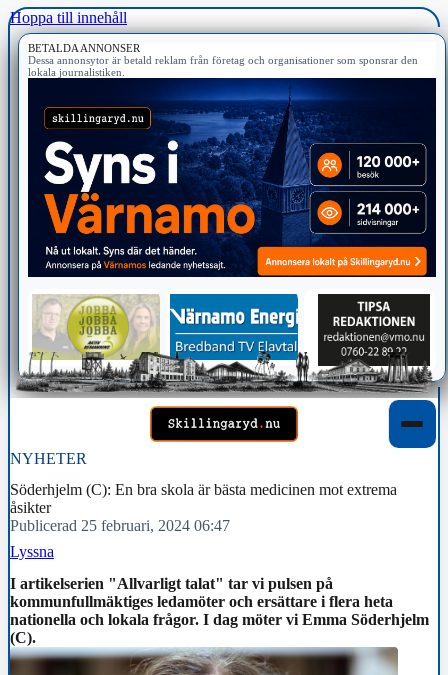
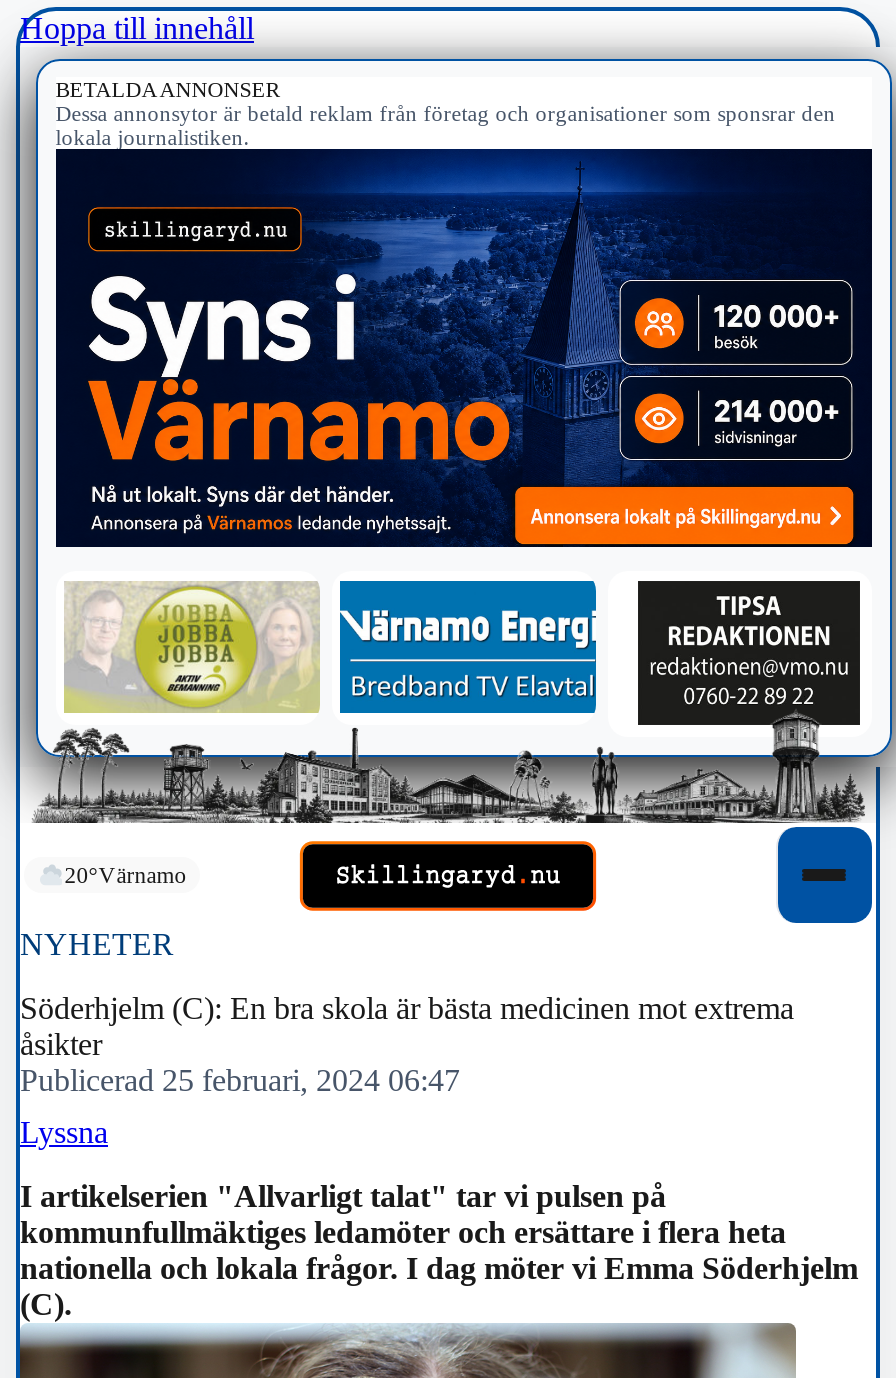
none -> [64,864,186,888] 20°Värnamo
[16,351,433,401] [image] -> [34,697,874,829] [image]

